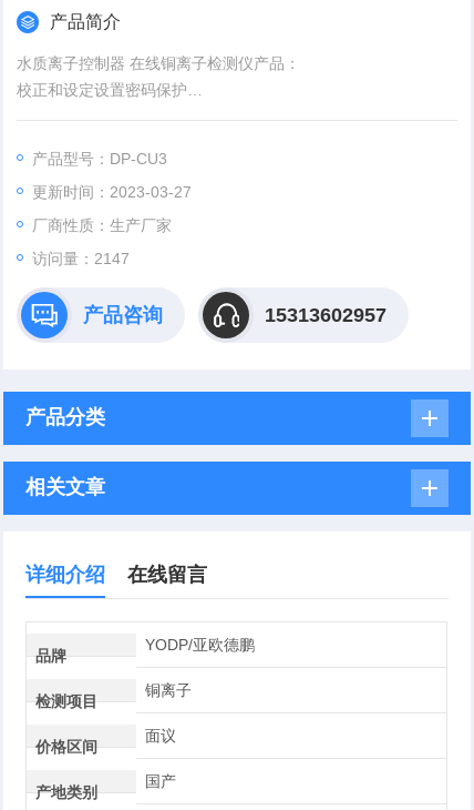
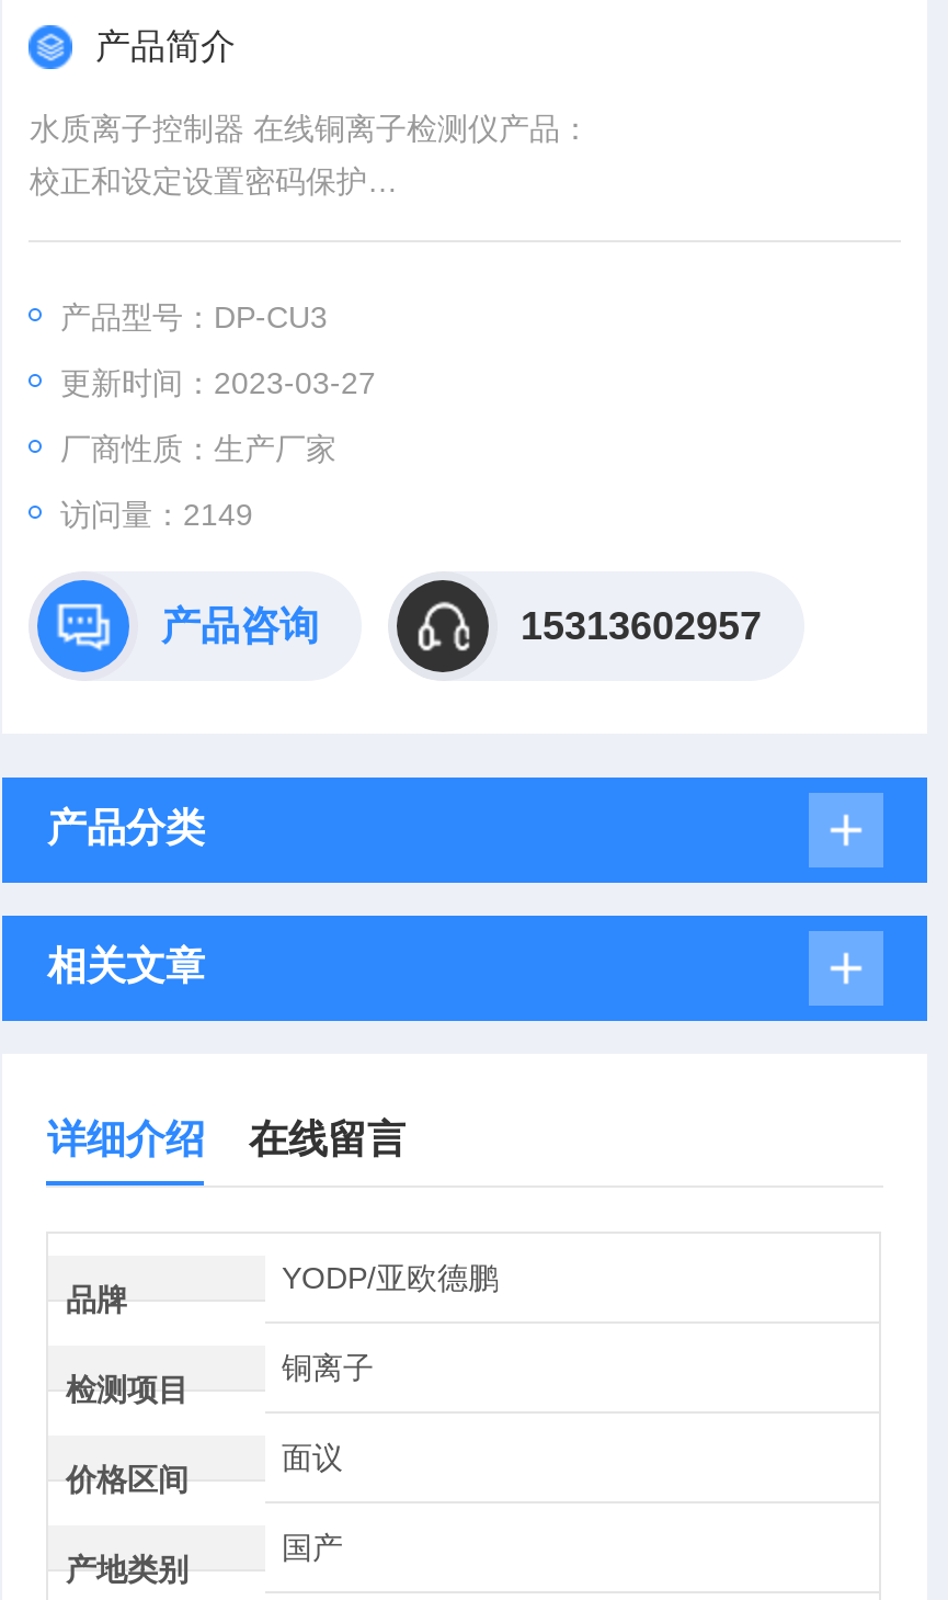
[33,250,130,267] 访问量：2147 -> [60,497,253,532] 访问量：2149

